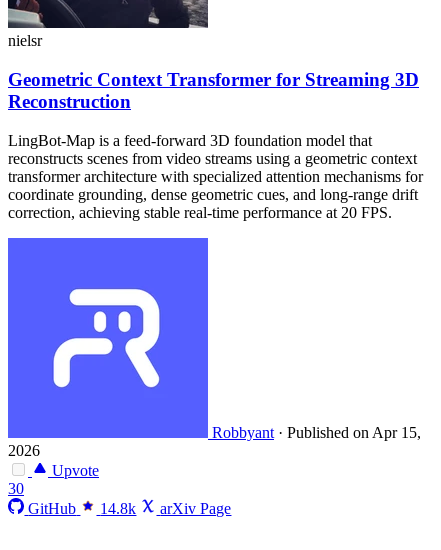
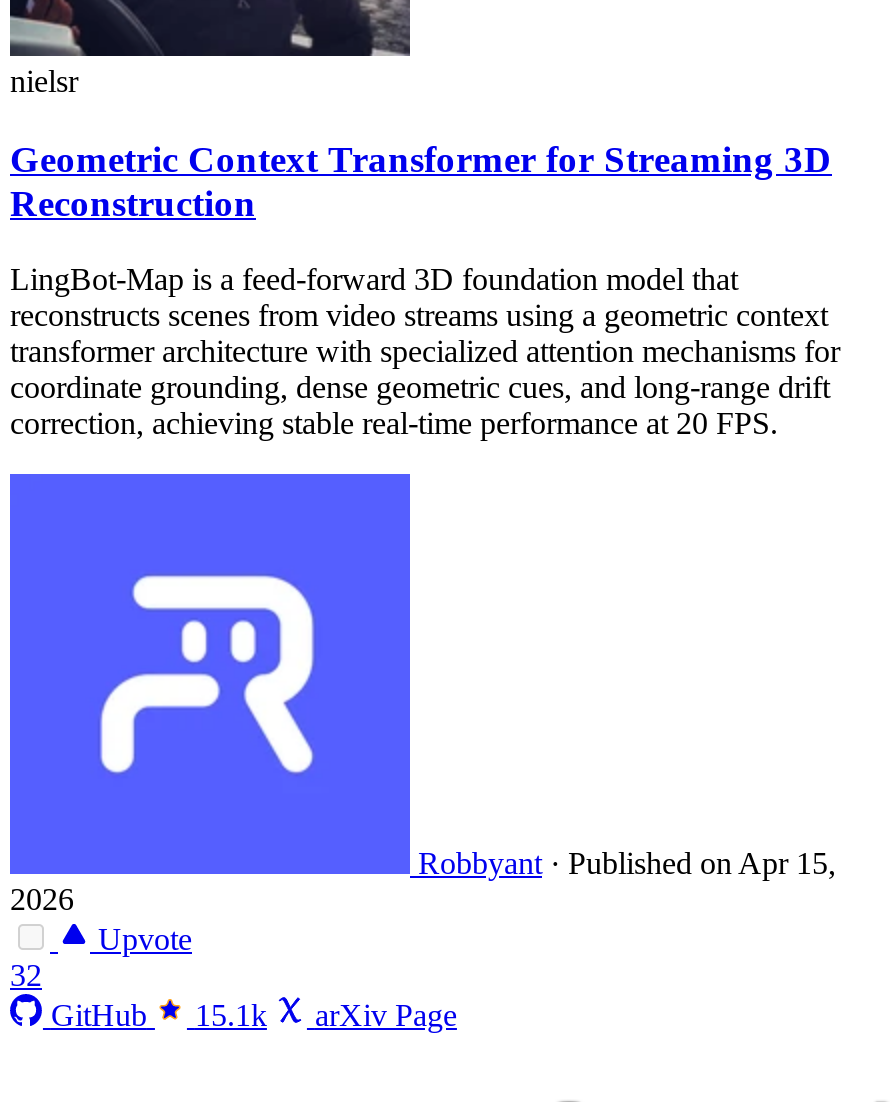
[8,479,24,496] 30 -> [10,959,42,993] 32
[28,499,231,516] GitHub 14.8k arXiv Page -> [51,999,457,1033] GitHub 15.1k arXiv Page

